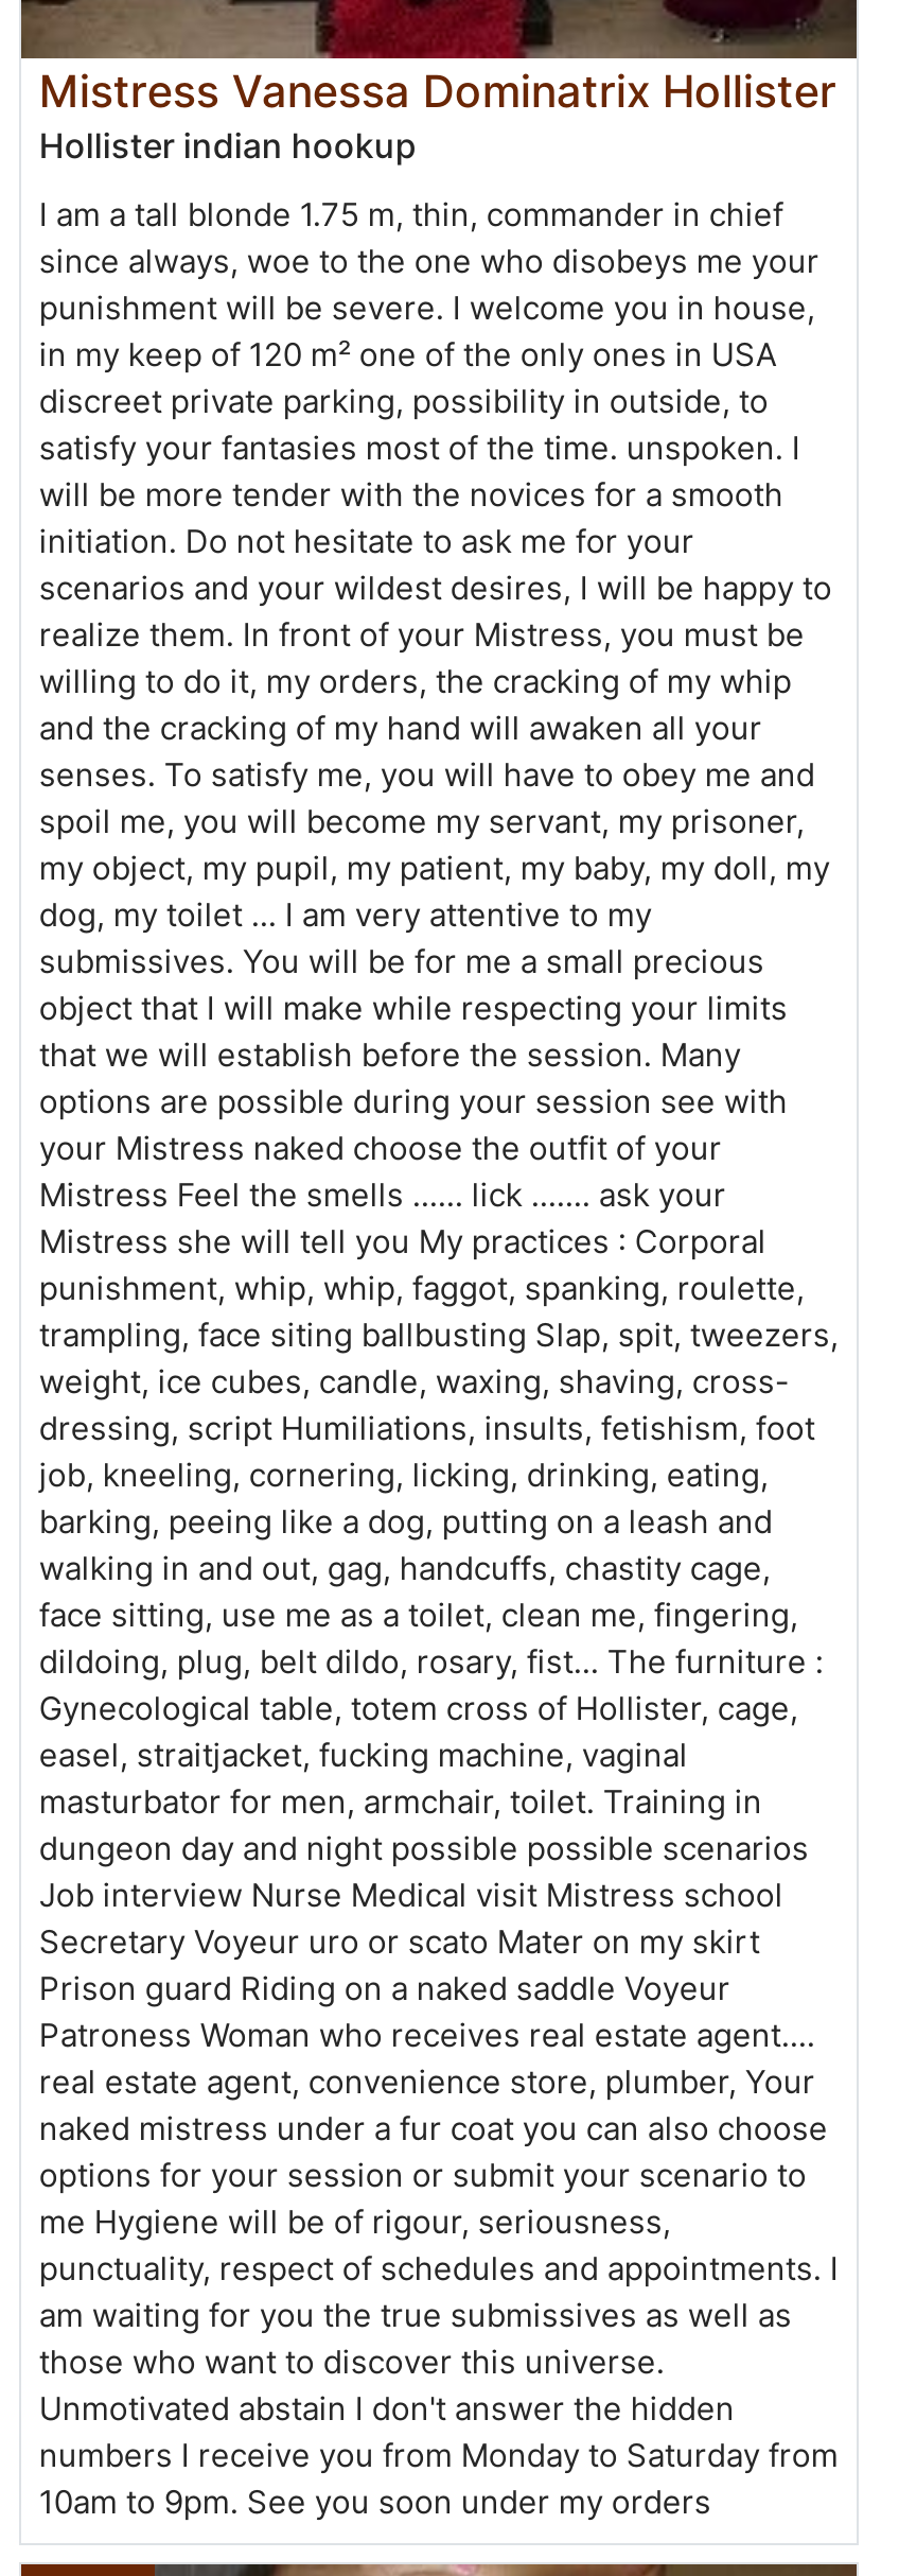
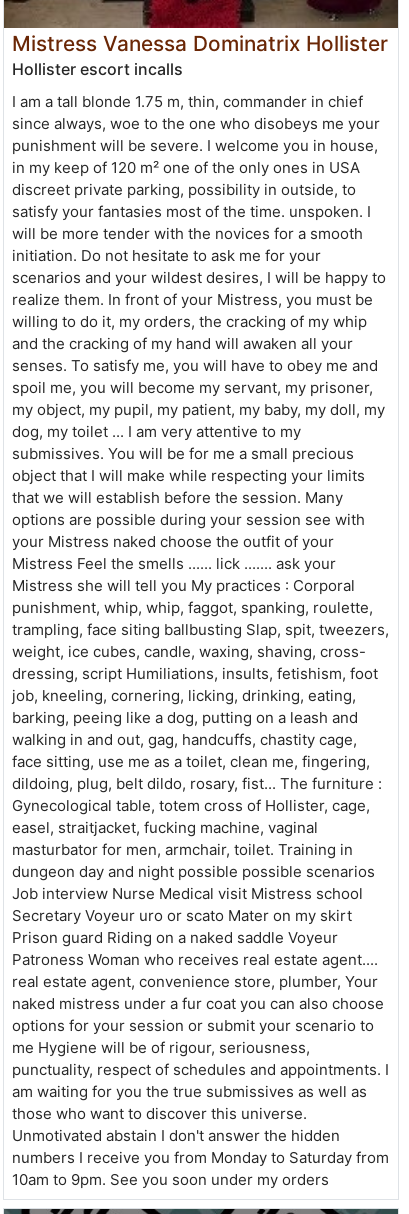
[39,125,416,167] Hollister indian hookup -> [12,59,183,79] Hollister escort incalls

